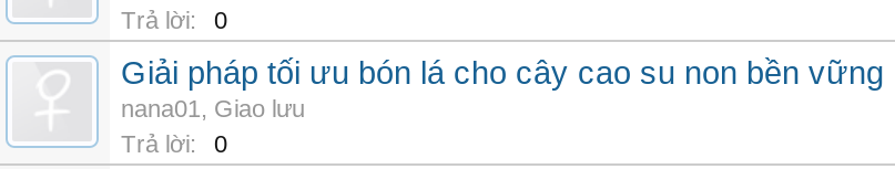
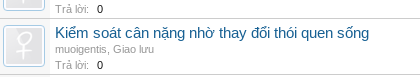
[121,55,884,122] Giải pháp tối ưu bón lá cho cây cao su non bền vững | nana01, Giao lưu -> [55,25,369,55] Kiểm soát cân nặng nhờ thay đổi thói quen sống | muoigentis, Giao lưu

